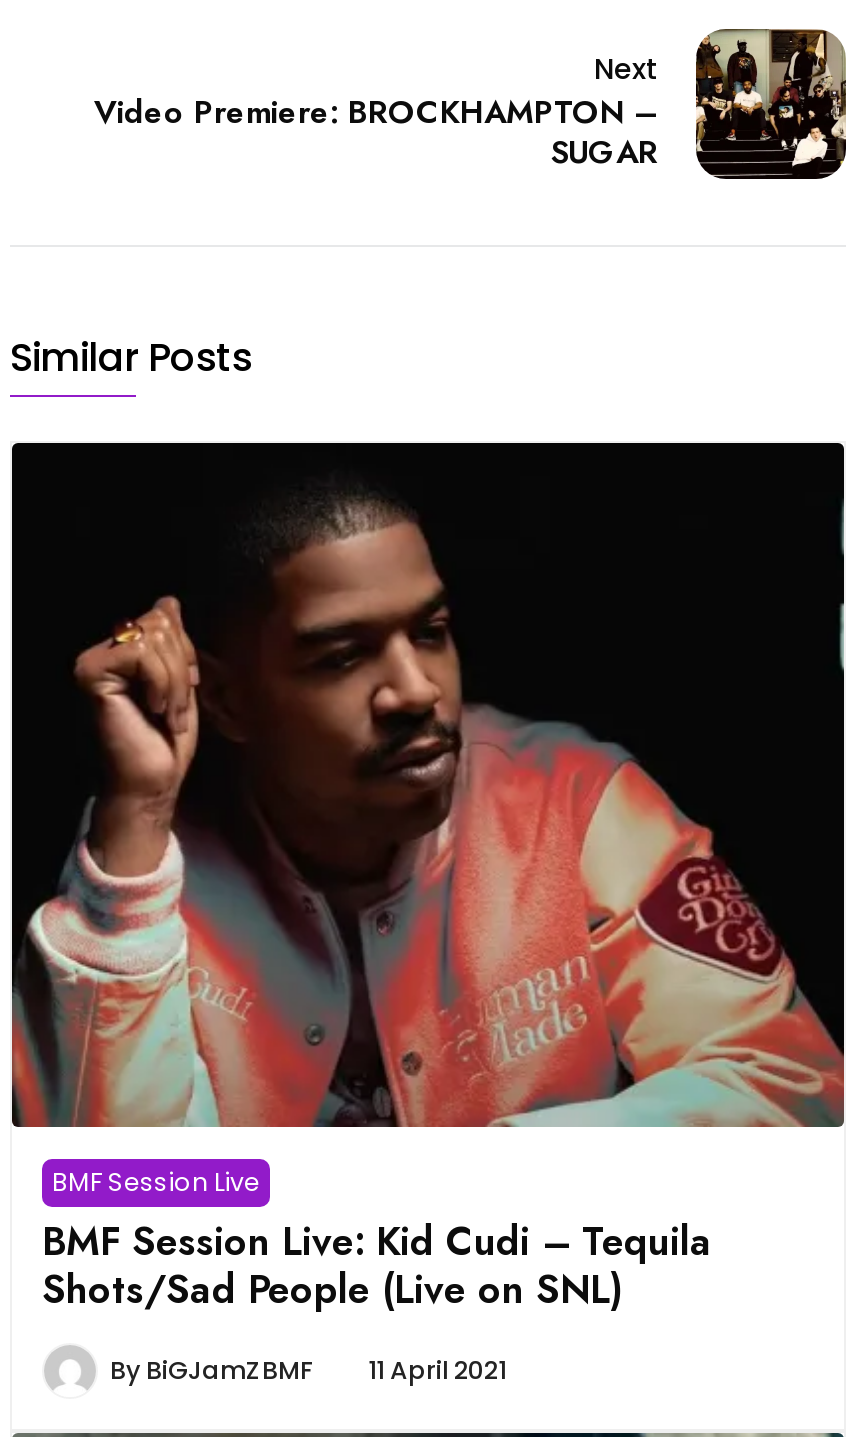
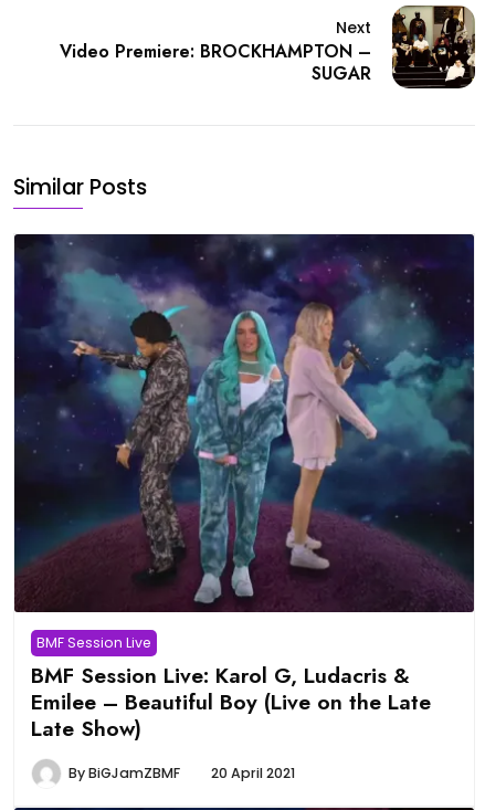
[10,443,846,1129] [image] -> [13,233,475,613] [image]
[42,1213,712,1317] BMF Session Live: Kid Cudi – Tequila | Shots/Sad People (Live on SNL) -> [31,660,431,744] BMF Session Live: Karol G, Ludacris & | Emilee – Beautiful Boy (Live on the Late | Late Show)
[110,1353,506,1387] By BiGJamZBMF 11 April 2021 -> [68,764,295,782] By BiGJamZBMF 20 April 2021

